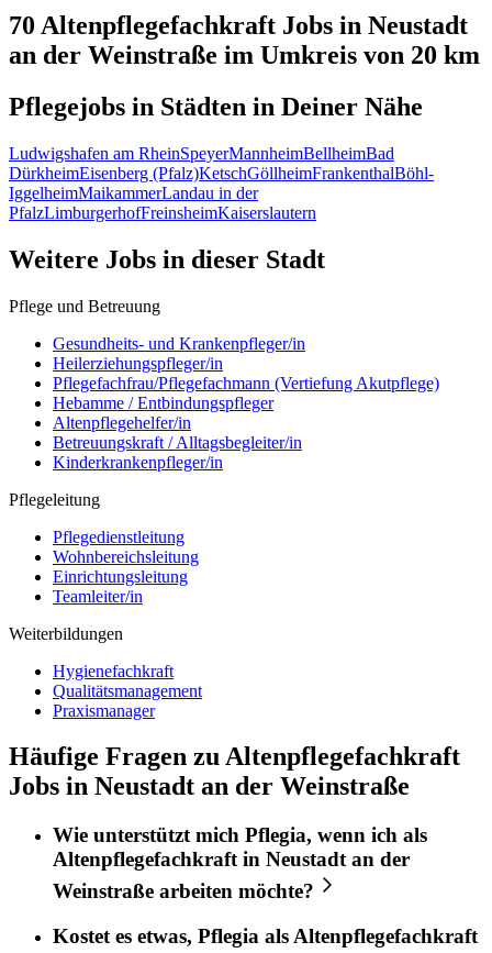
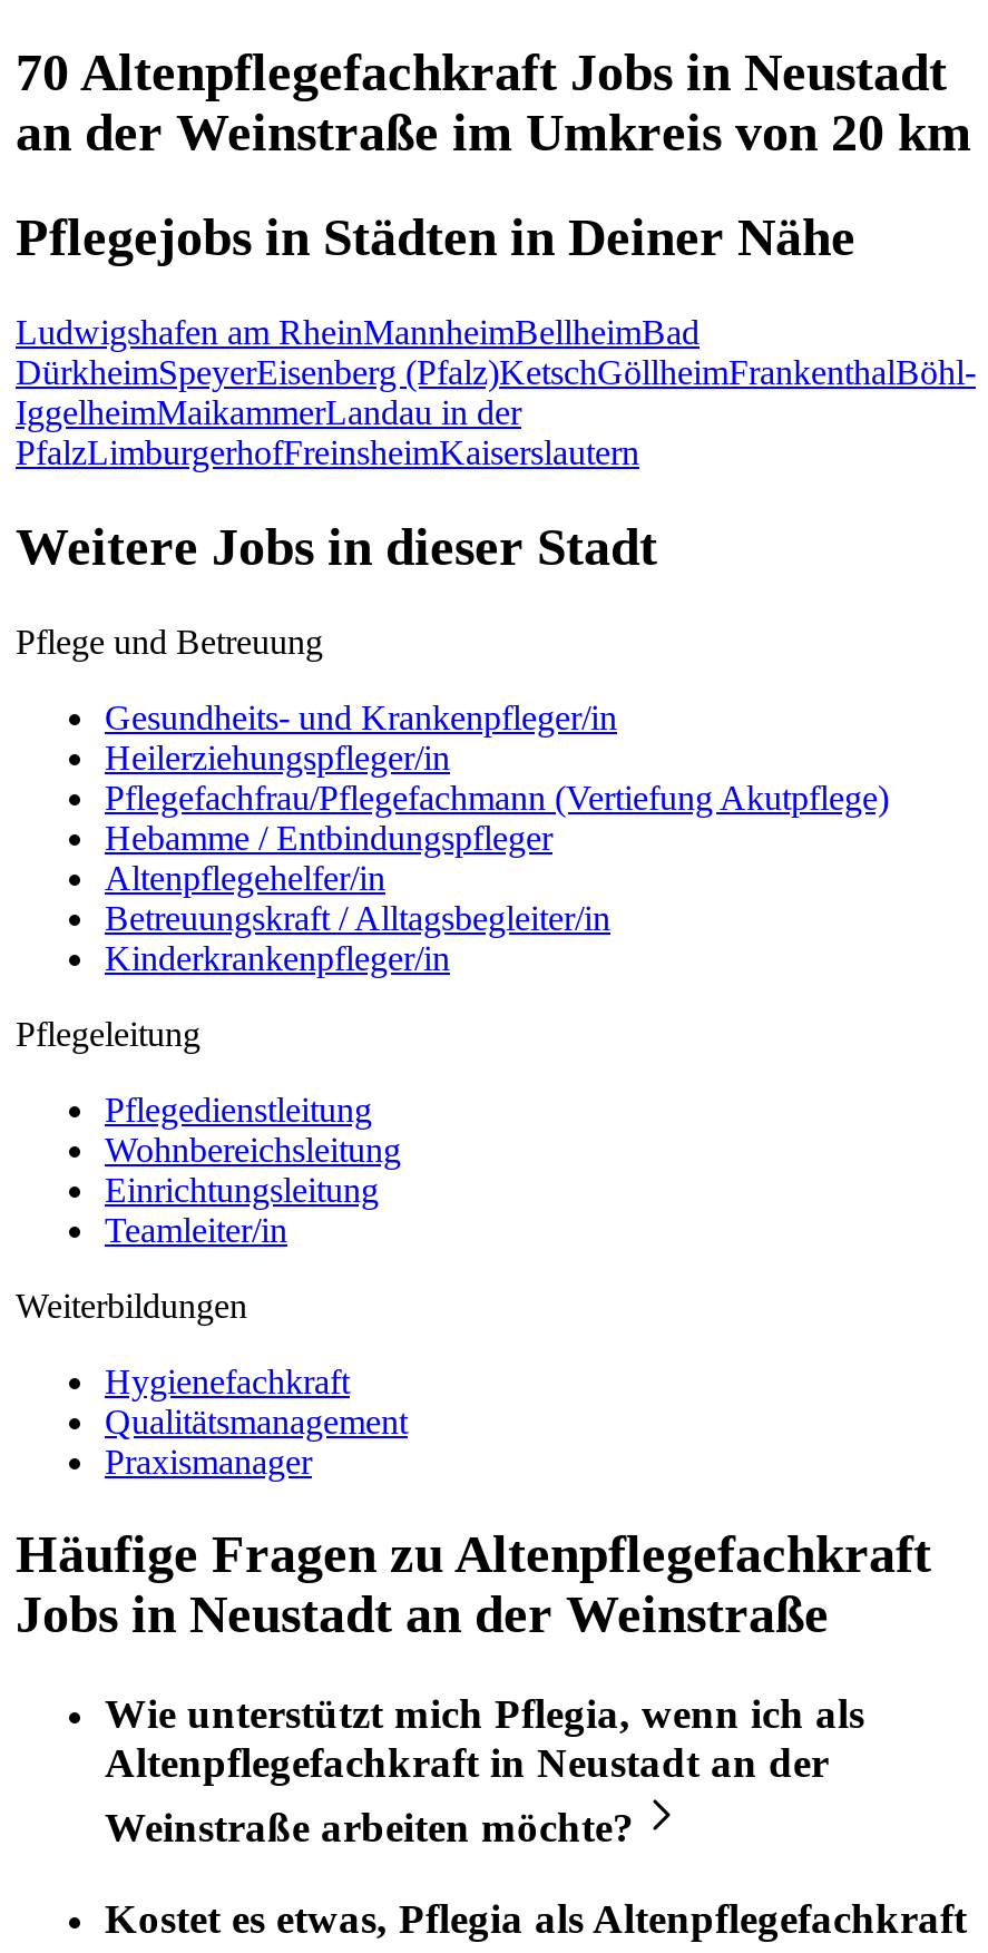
[9,144,434,182] Ludwigshafen am RheinSpeyerMannheimBellheimBad | DürkheimEisenberg (Pfalz)KetschGöllheimFrankenthalBöhl- -> [16,312,976,390] Ludwigshafen am RheinMannheimBellheimBad | DürkheimSpeyerEisenberg (Pfalz)KetschGöllheimFrankenthalBöhl-

